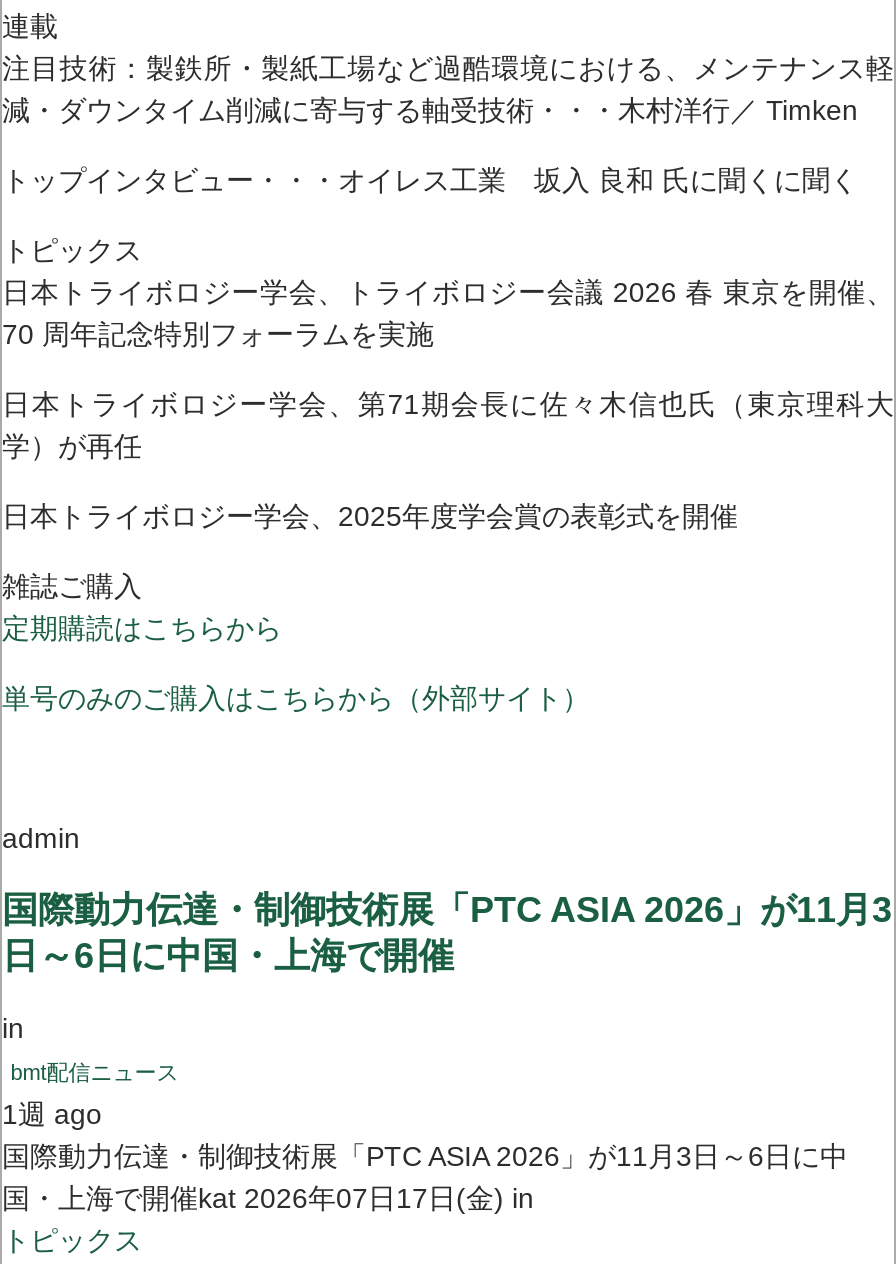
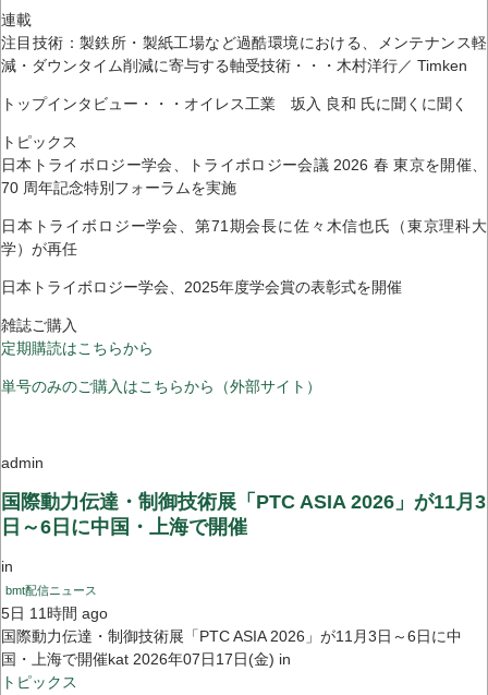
[2,1098,102,1130] 1週 ago -> [1,604,108,622] 5日 11時間 ago

